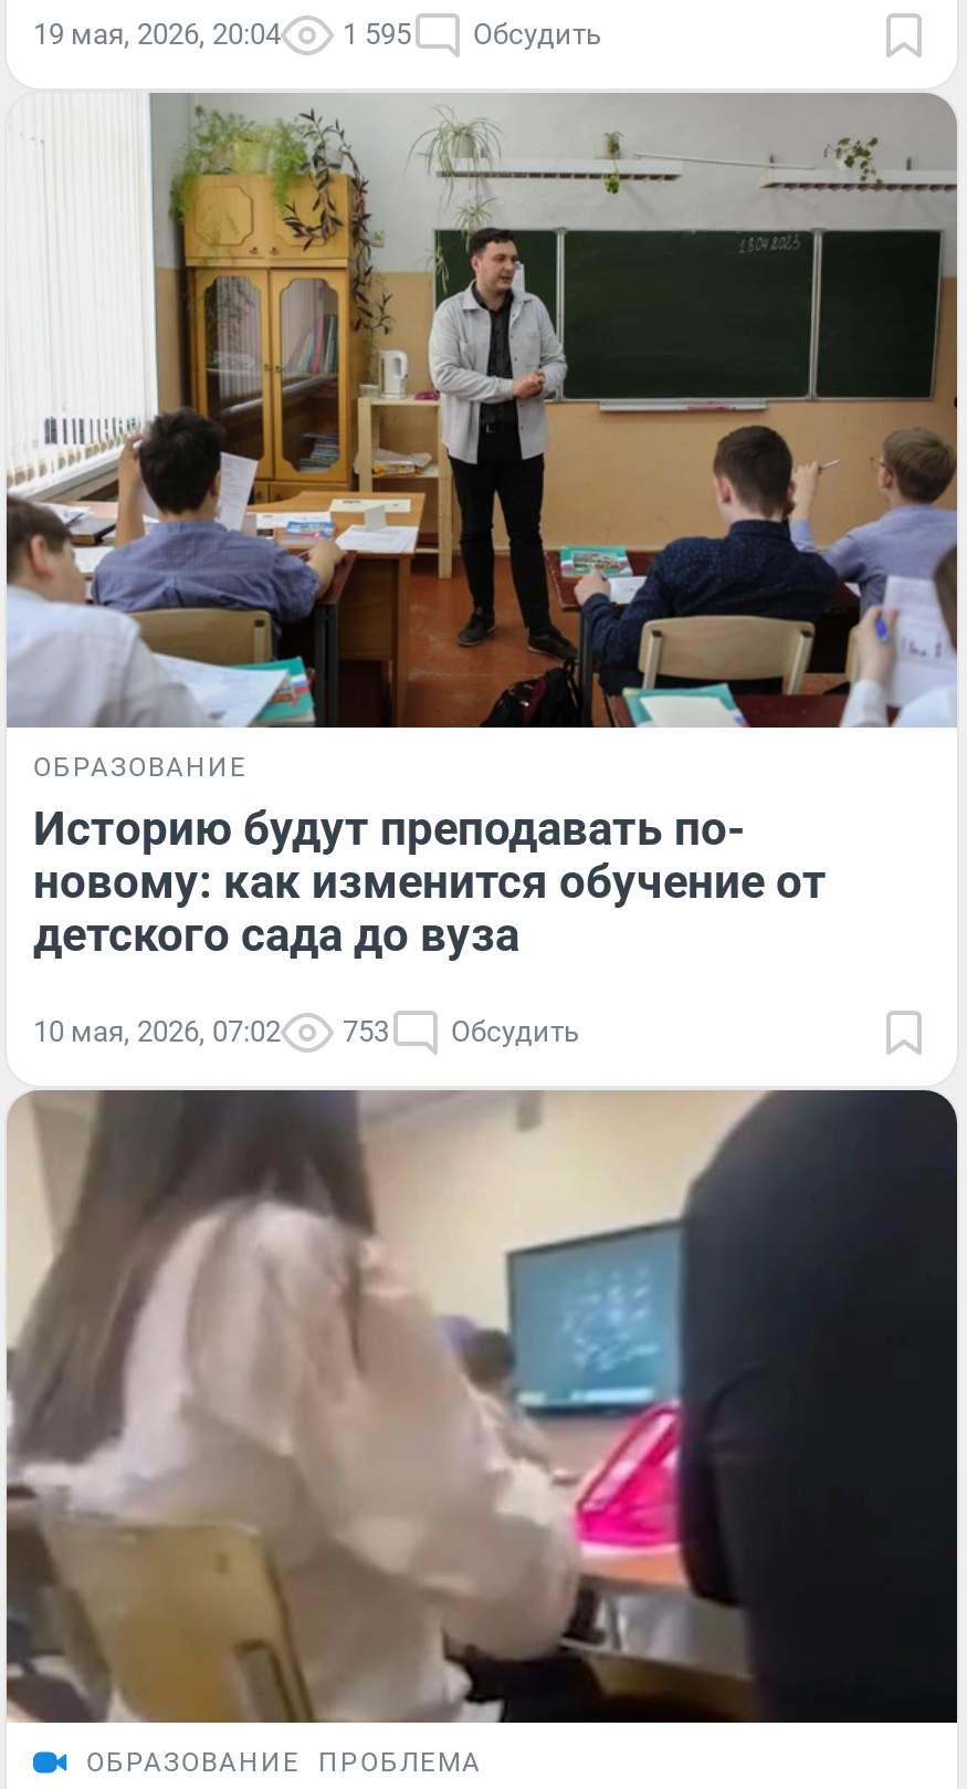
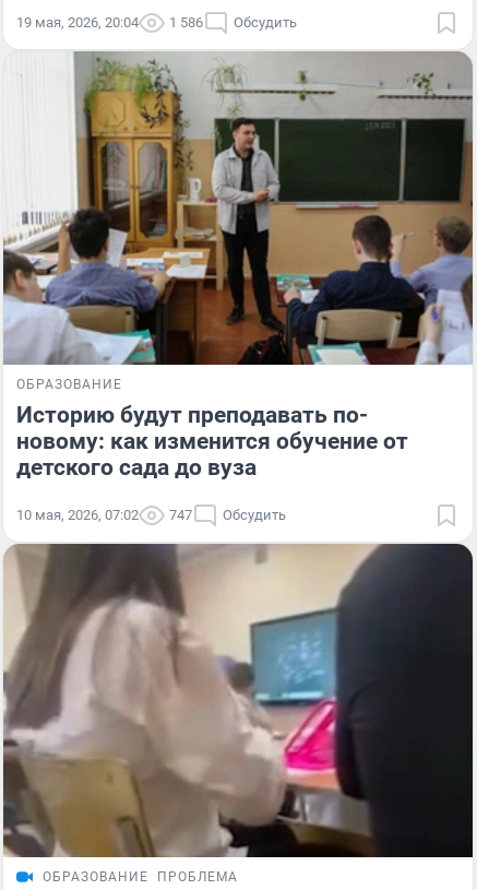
[33,17,601,50] 19 мая, 2026, 20:04 1 595 Обсудить -> [16,15,297,31] 19 мая, 2026, 20:04 1 586 Обсудить
[33,1014,579,1047] 10 мая, 2026, 07:02 753 Обсудить -> [16,507,286,523] 10 мая, 2026, 07:02 747 Обсудить

